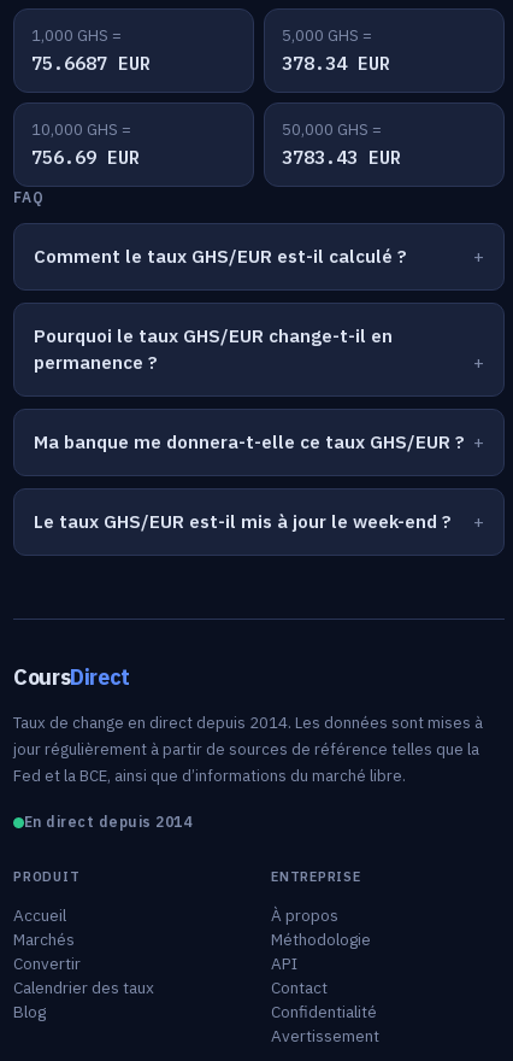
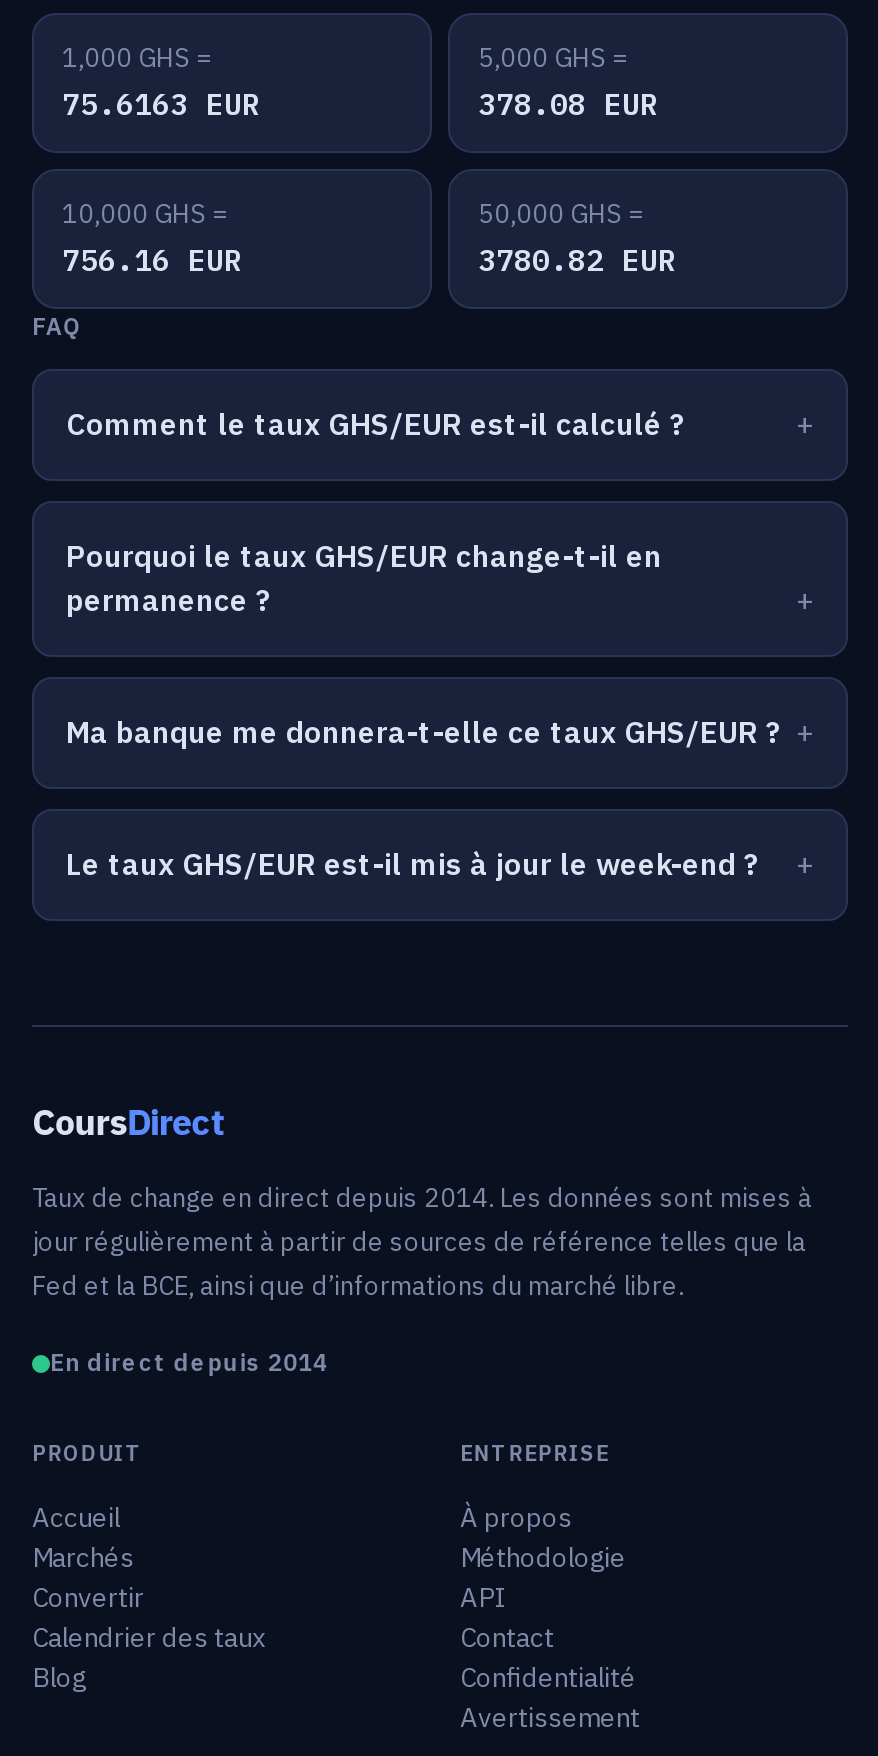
[31,52,151,75] 75.6687 EUR -> [62,85,260,123] 75.6163 EUR
[282,52,390,75] 378.34 EUR -> [478,85,658,123] 378.08 EUR
[31,146,140,169] 756.69 EUR -> [62,241,242,279] 756.16 EUR
[282,146,401,169] 3783.43 EUR -> [478,241,676,279] 3780.82 EUR

